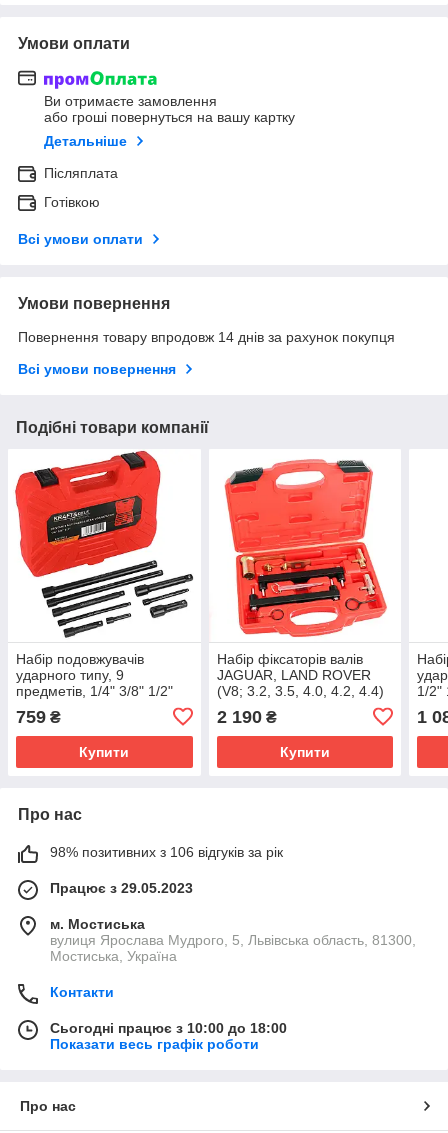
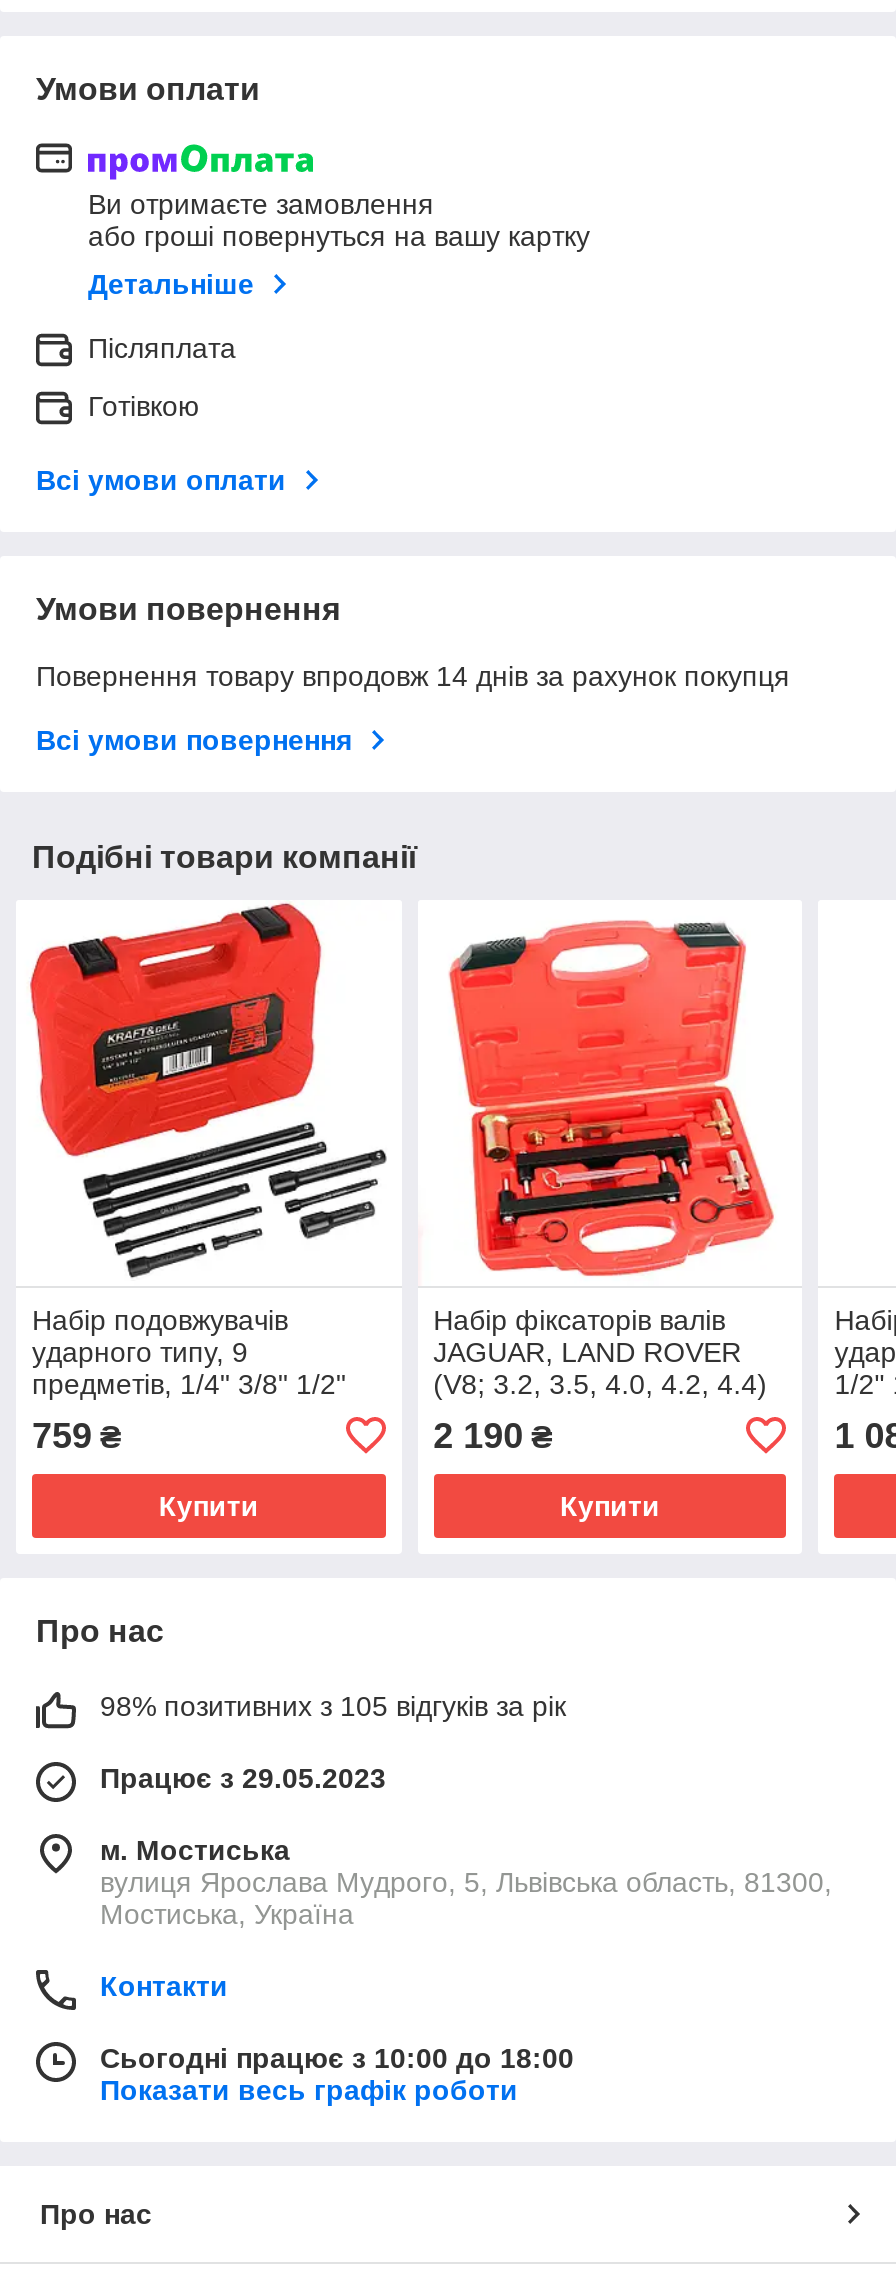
[50,844,283,860] 98% позитивних з 106 відгуків за рік -> [100,1690,566,1722] 98% позитивних з 105 відгуків за рік

